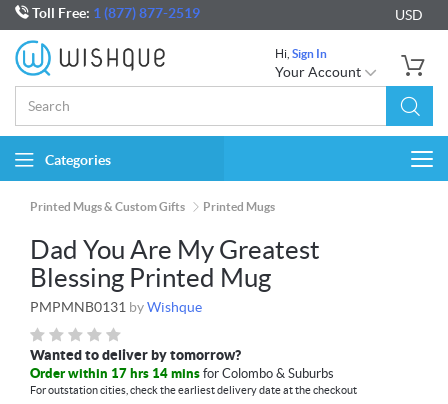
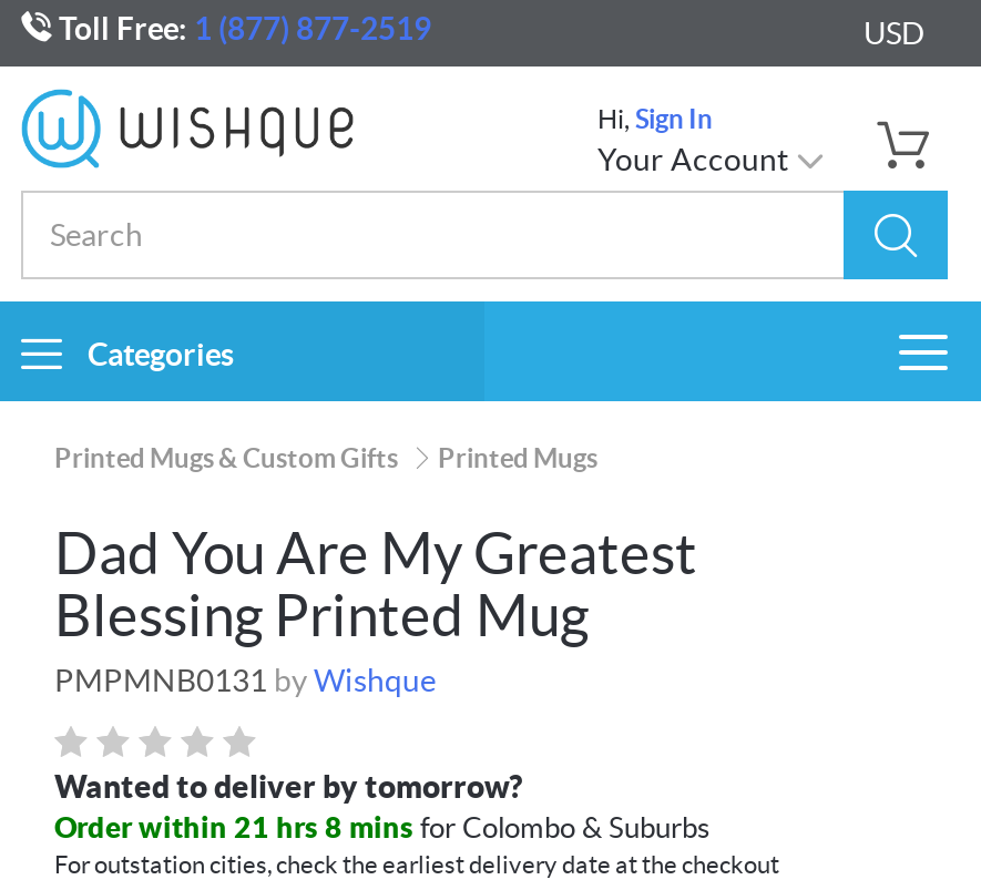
[30,366,334,381] Order within 17 hrs 14 mins for Colombo & Suburbs -> [54,812,711,845] Order within 21 hrs 8 mins for Colombo & Suburbs

